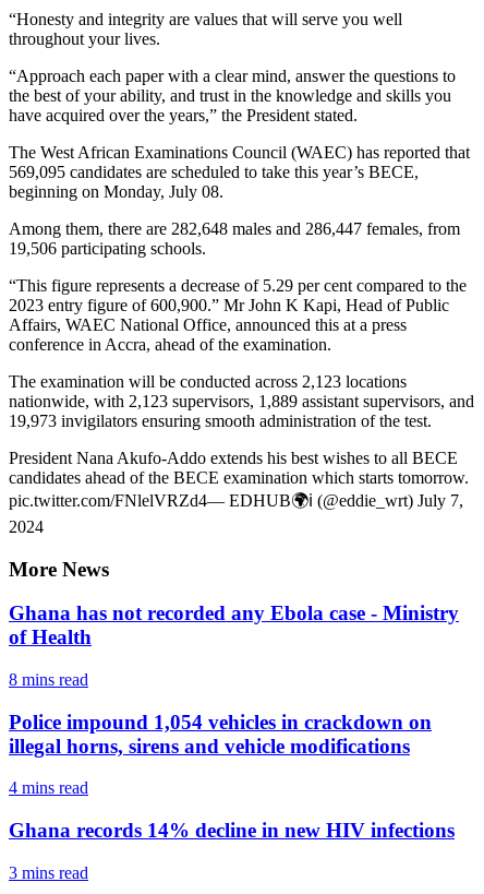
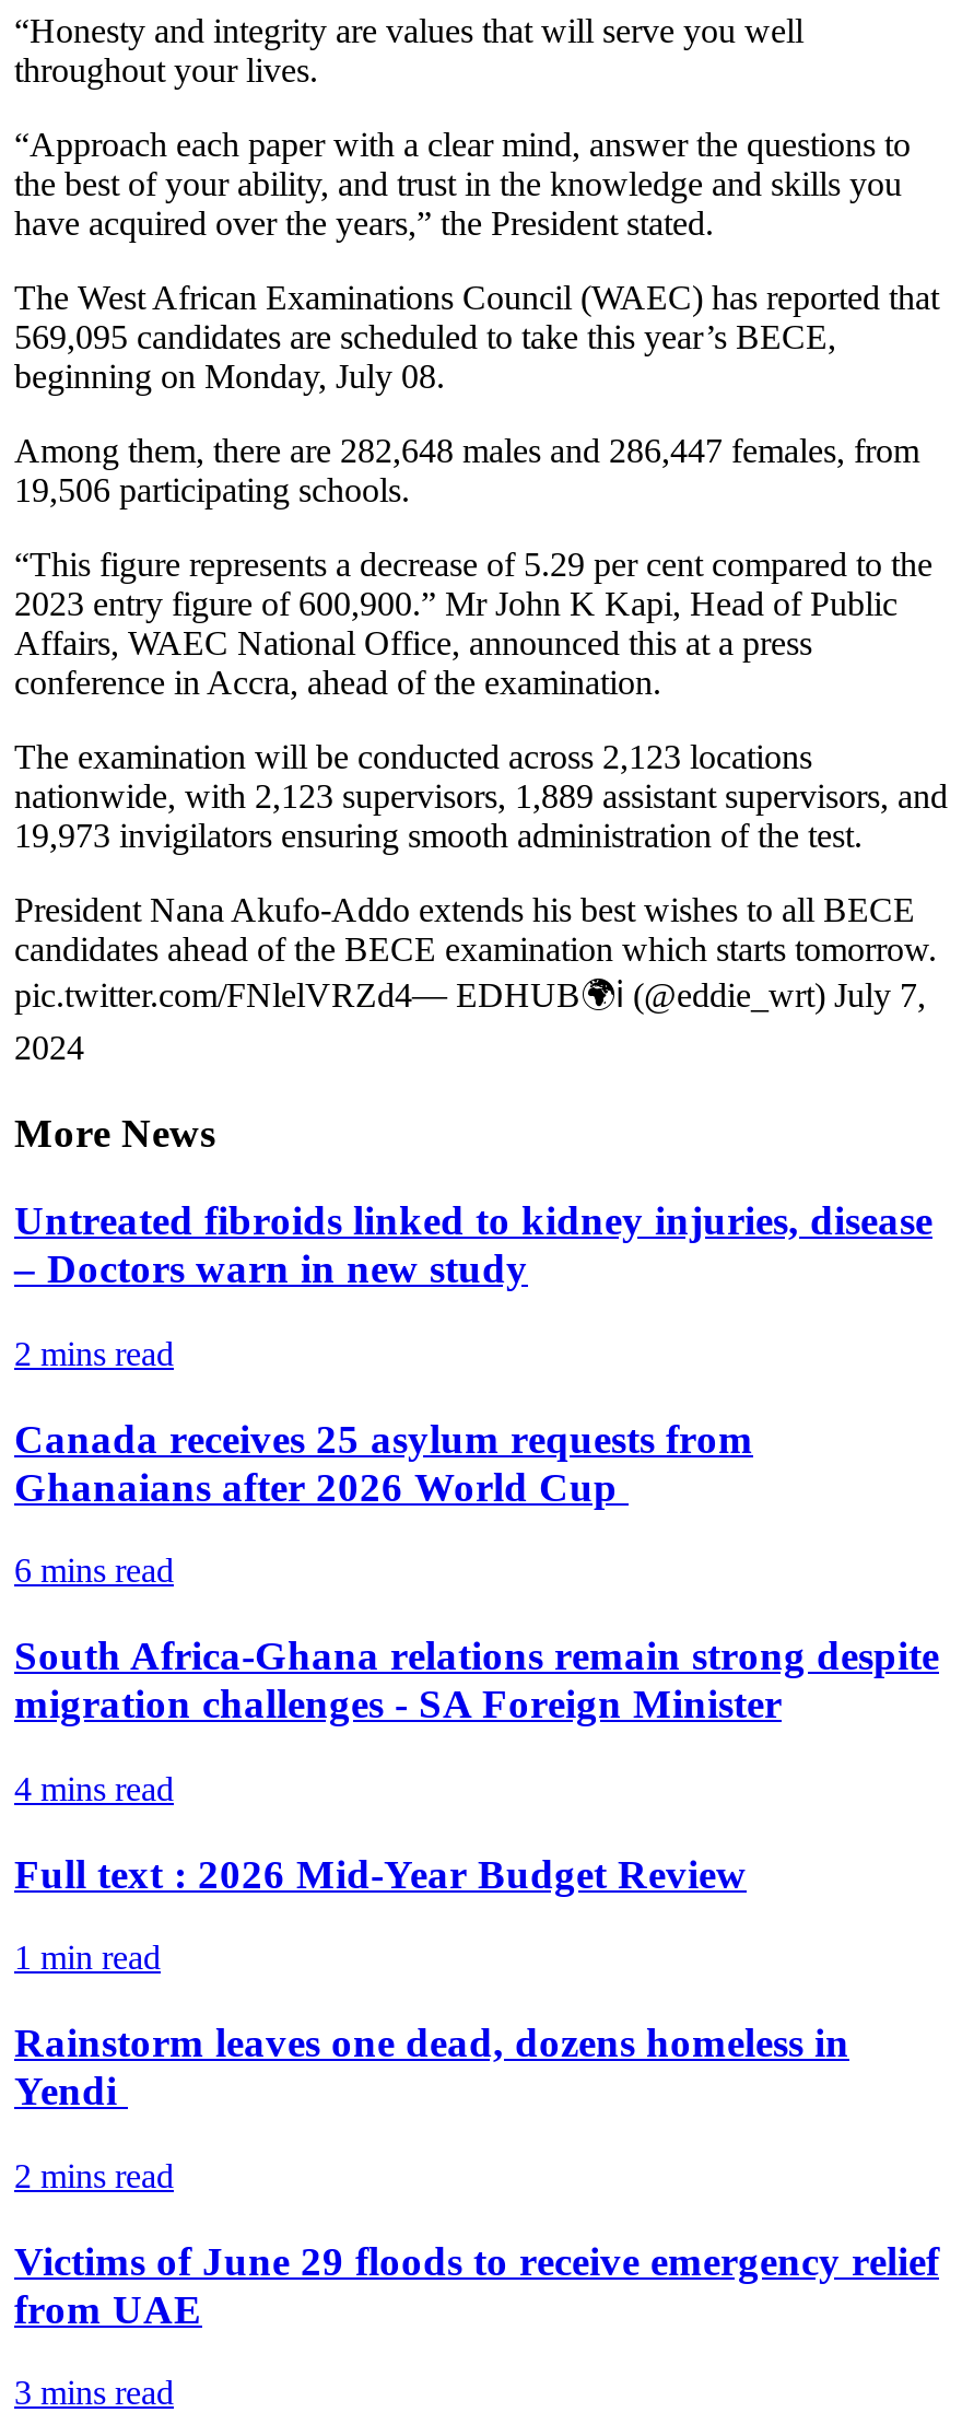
[9,602,459,757] Ghana has not recorded any Ebola case - Ministry | of Health | 8 mins read | Police impound 1,054 vehicles in crackdown on | illegal horns, sirens and vehicle modifications -> [14,1198,939,1727] Untreated fibroids linked to kidney injuries, disease | – Doctors warn in new study | 2 mins read | Canada receives 25 asylum requests from | Ghanaians after 2026 World Cup | 6 mins read | South Africa-Ghana relations remain strong despite | migration challenges - SA Foreign Minister
[9,819,455,842] Ghana records 14% decline in new HIV infections -> [14,1850,939,2331] Full text : 2026 Mid-Year Budget Review | 1 min read | Rainstorm leaves one dead, dozens homeless in | Yendi | 2 mins read | Victims of June 29 floods to receive emergency relief | from UAE

